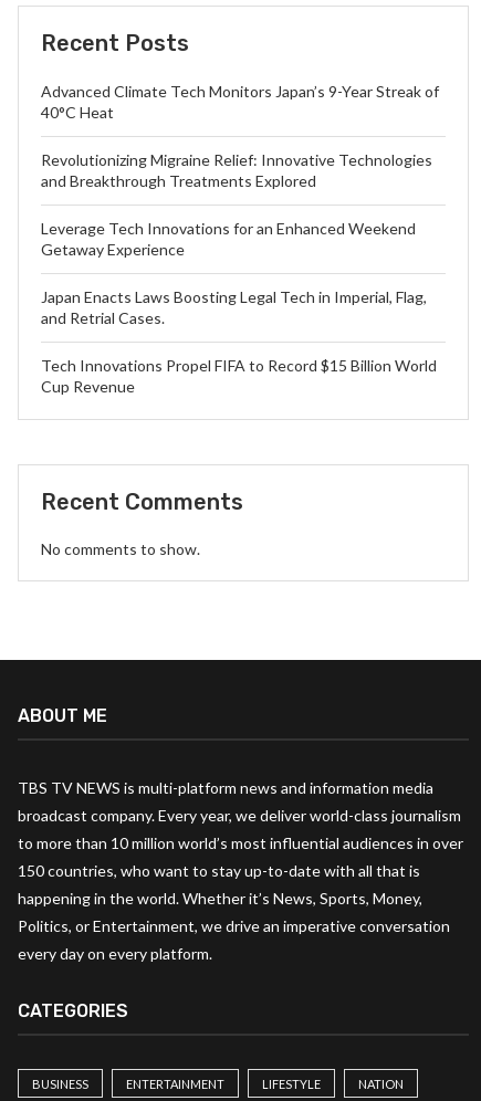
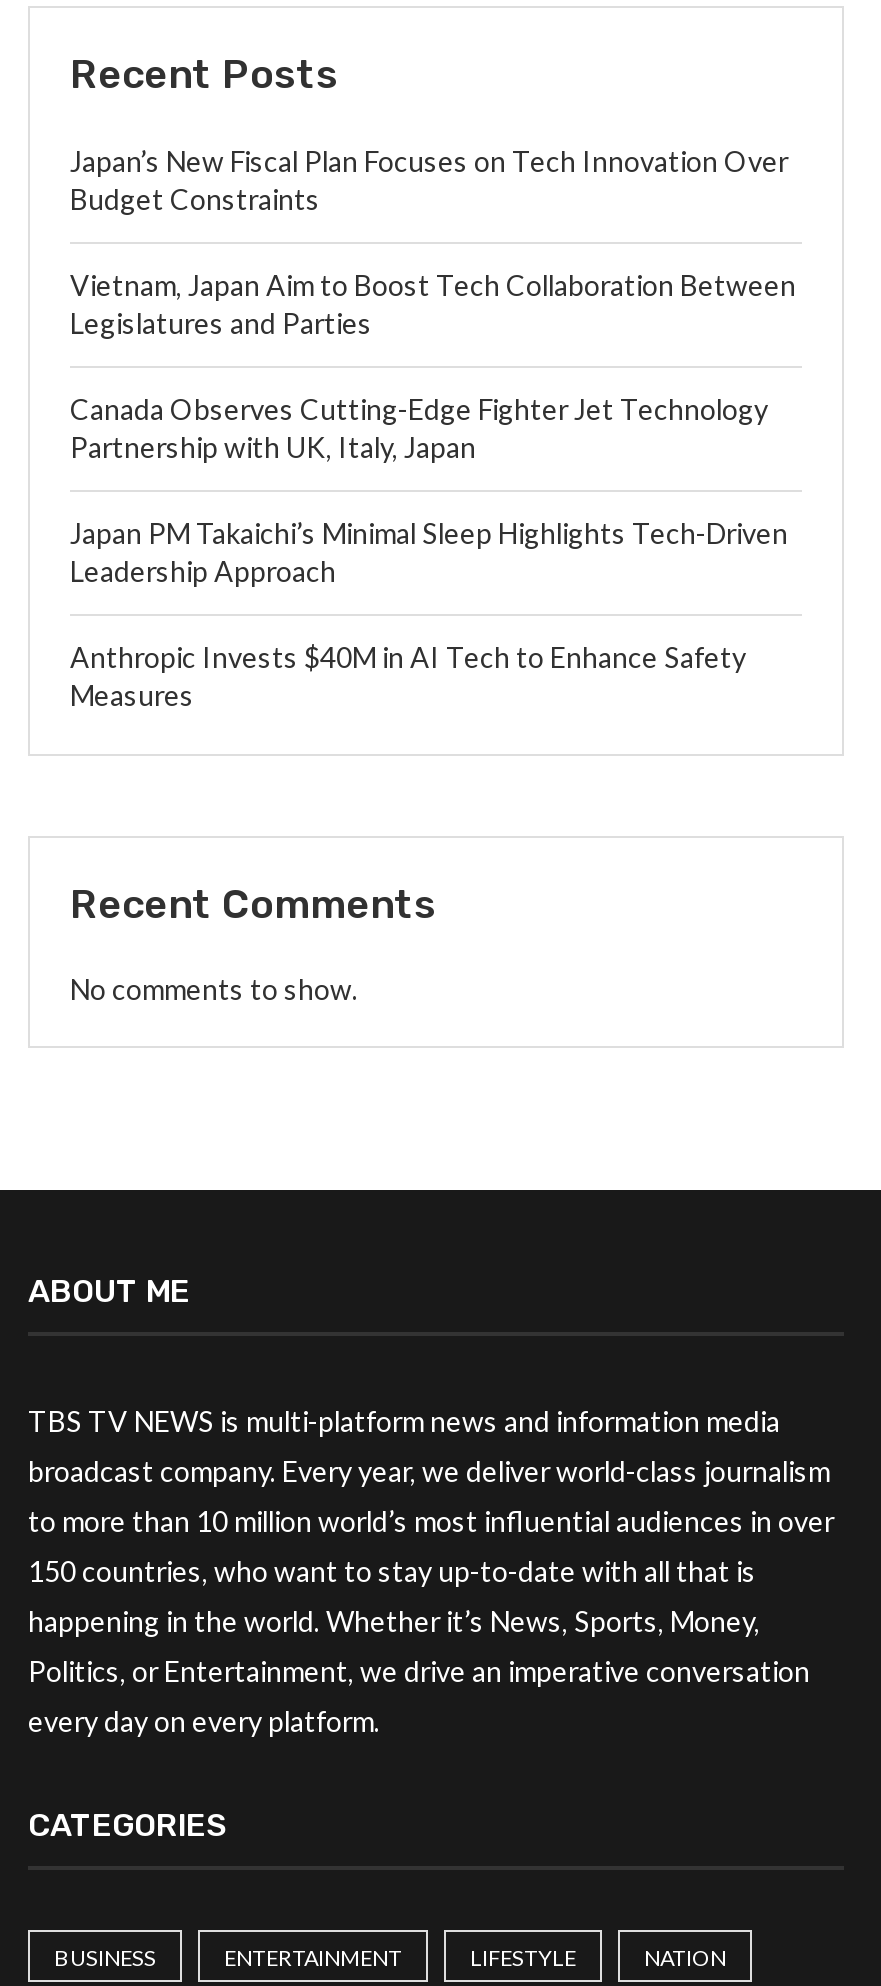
[41,82,439,122] Advanced Climate Tech Monitors Japan’s 9-Year Streak of | 40°C Heat -> [70,144,788,216] Japan’s New Fiscal Plan Focuses on Tech Innovation Over | Budget Constraints
[41,150,432,190] Revolutionizing Migraine Relief: Innovative Technologies | and Breakthrough Treatments Explored -> [70,268,796,340] Vietnam, Japan Aim to Boost Tech Collaboration Between | Legislatures and Parties
[41,219,416,259] Leverage Tech Innovations for an Enhanced Weekend | Getaway Experience -> [70,392,768,464] Canada Observes Cutting-Edge Fighter Jet Technology | Partnership with UK, Italy, Japan
[41,287,427,327] Japan Enacts Laws Boosting Legal Tech in Imperial, Flag, | and Retrial Cases. -> [70,516,788,588] Japan PM Takaichi’s Minimal Sleep Highlights Tech-Driven | Leadership Approach
[41,356,437,396] Tech Innovations Propel FIFA to Record $15 Billion World | Cup Revenue -> [70,640,746,712] Anthropic Invests $40M in AI Tech to Enhance Safety | Measures

